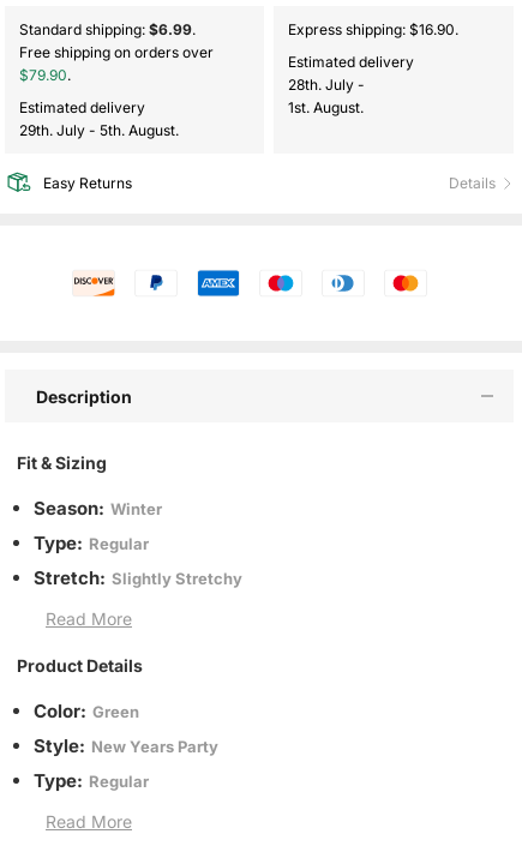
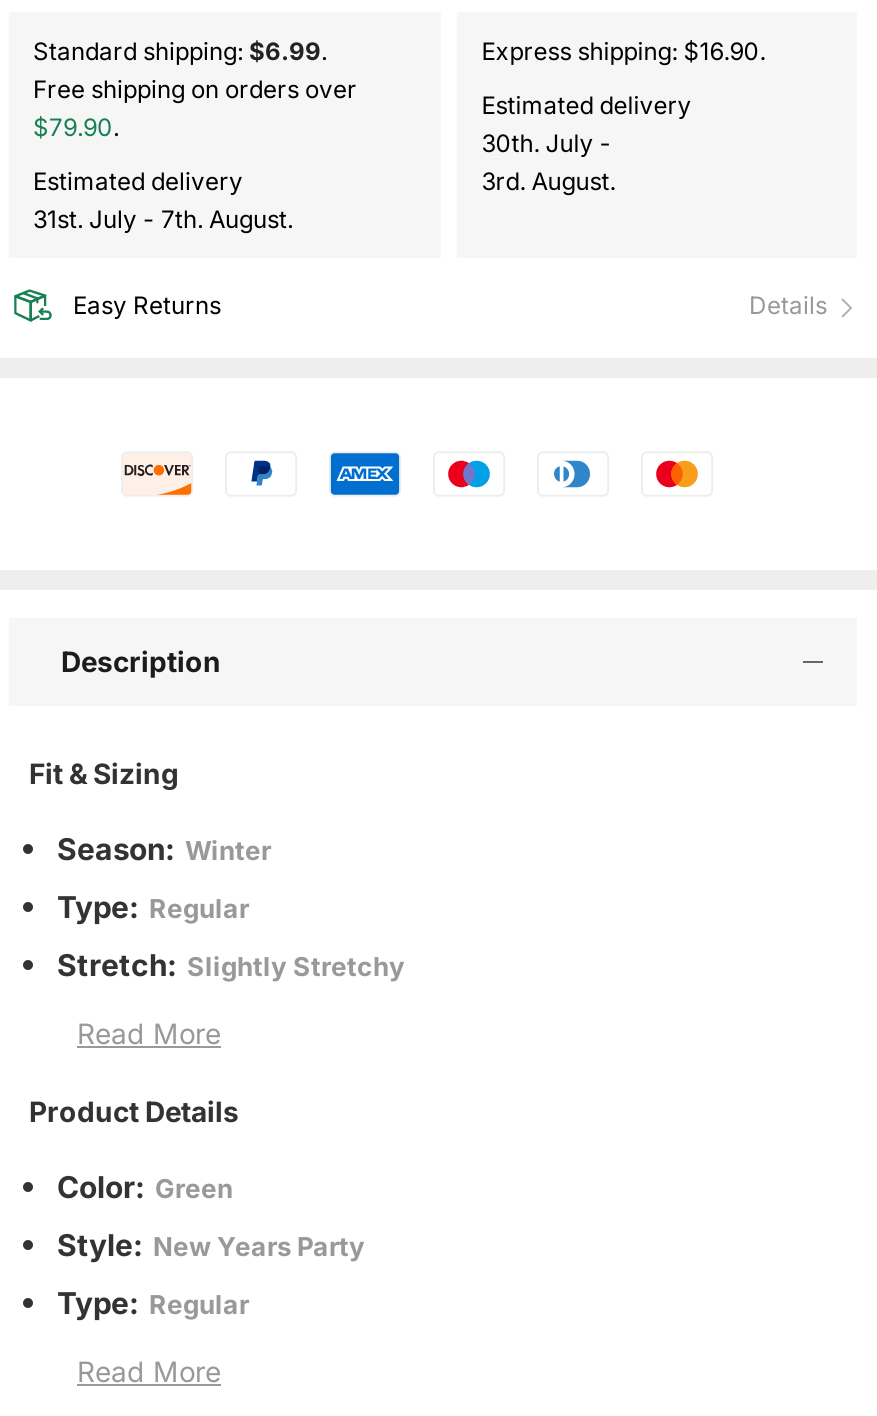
[288,76,369,94] 28th. July - -> [481,128,617,158] 30th. July -
[288,99,364,117] 1st. August. -> [481,166,615,196] 3rd. August.
[19,121,179,139] 29th. July - 5th. August. -> [33,204,293,234] 31st. July - 7th. August.

